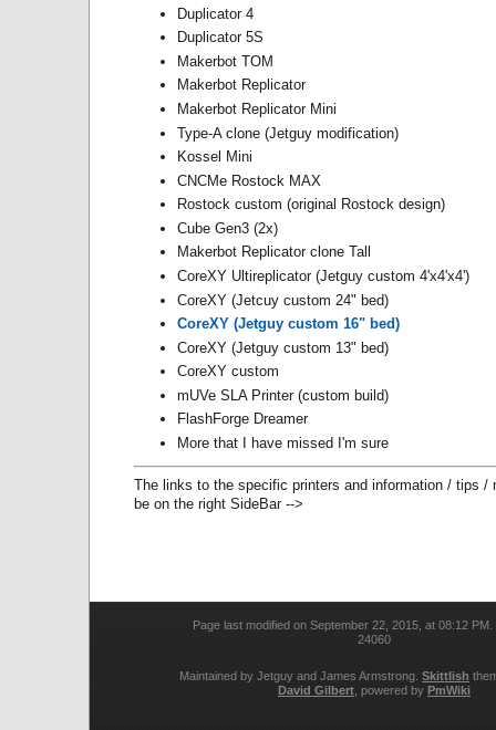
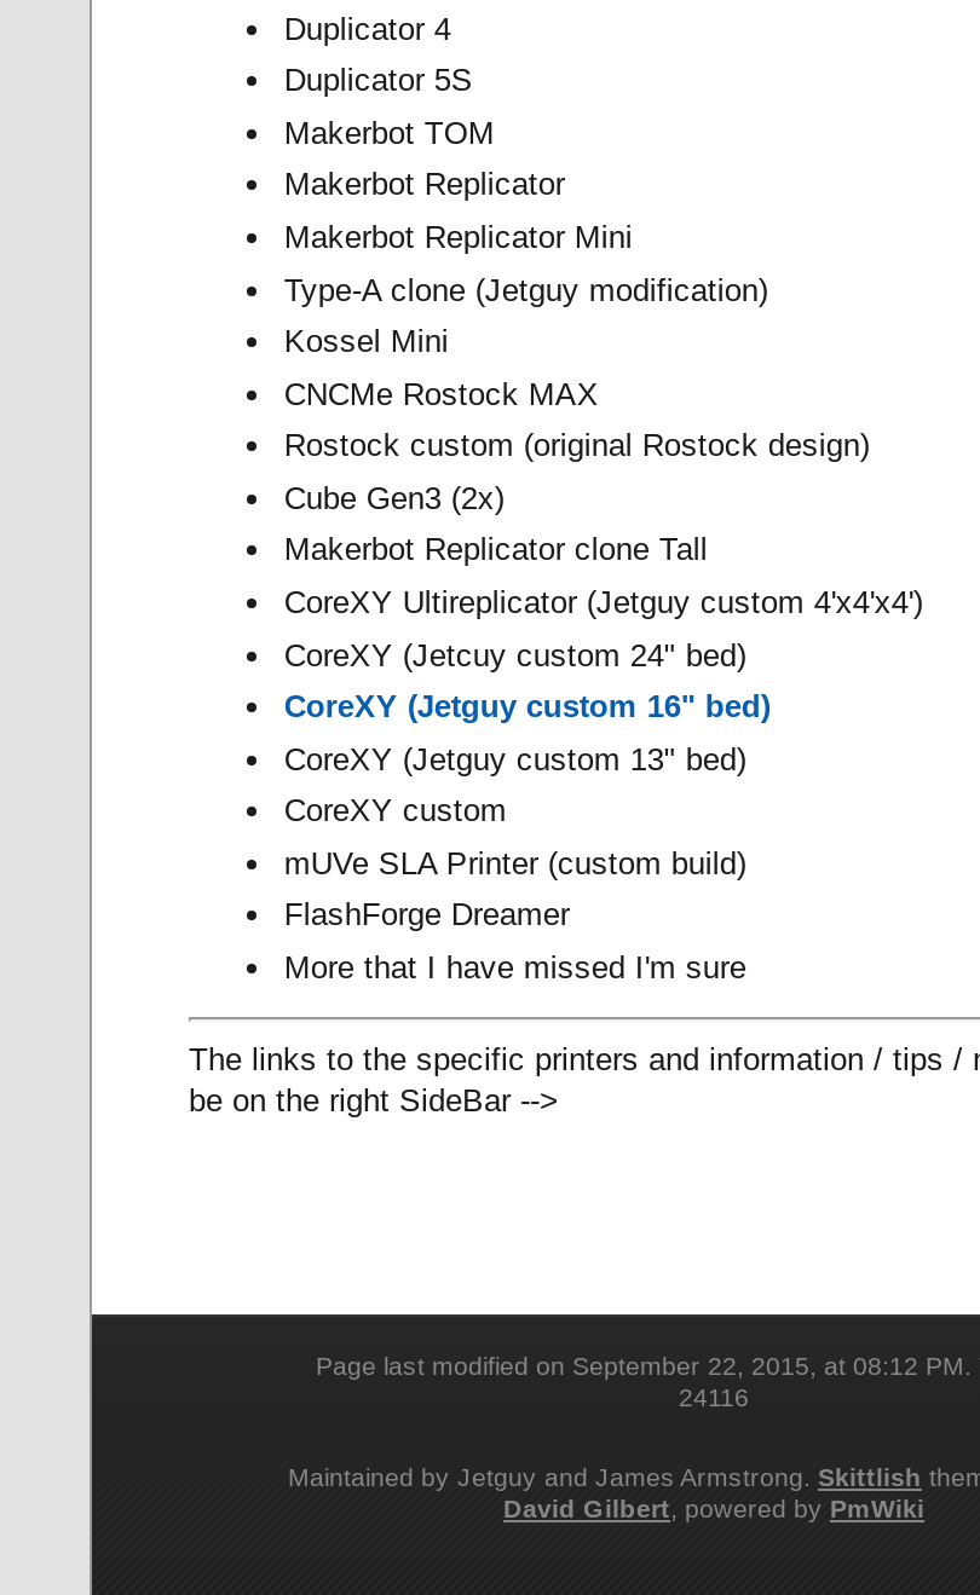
[358,632,391,645] 24060 -> [679,1381,749,1410] 24116

